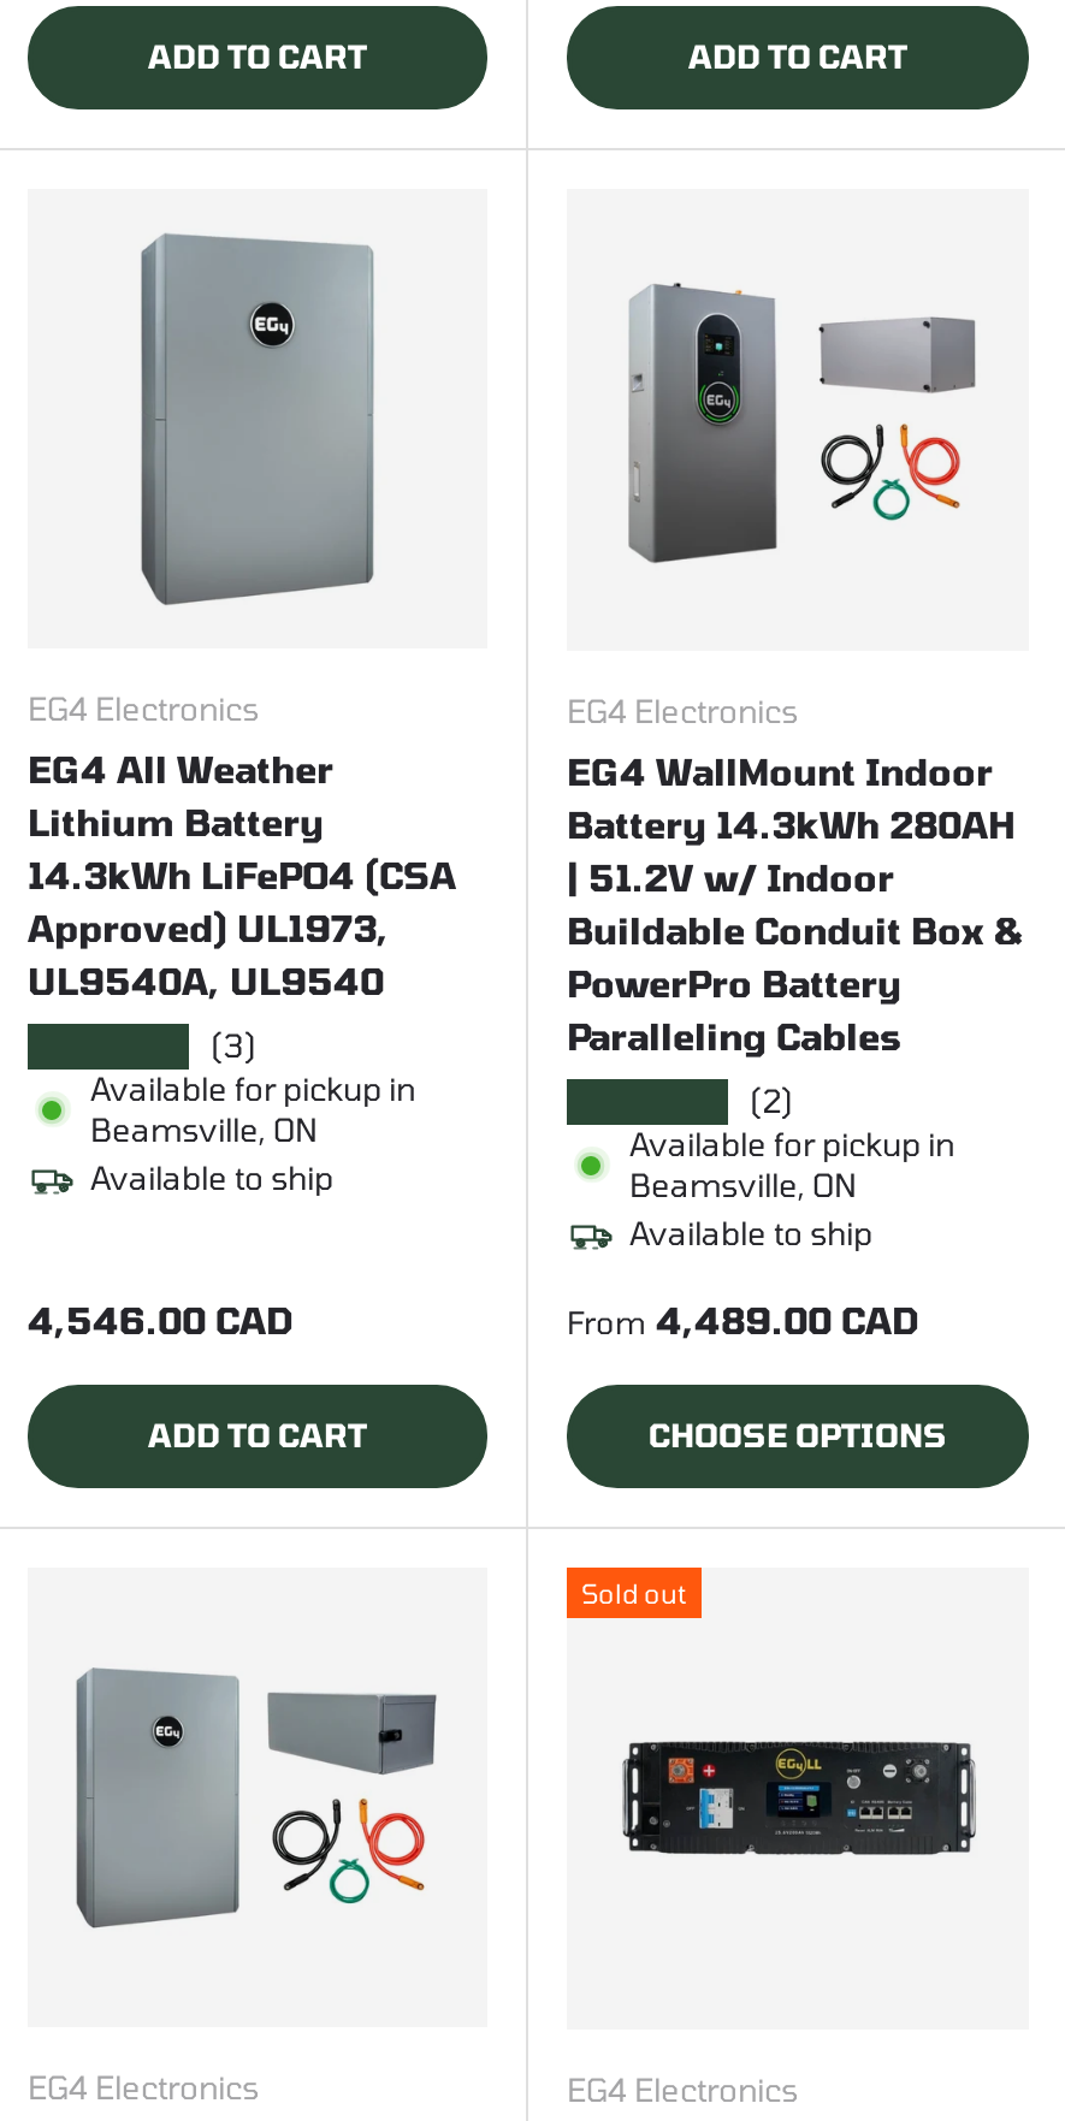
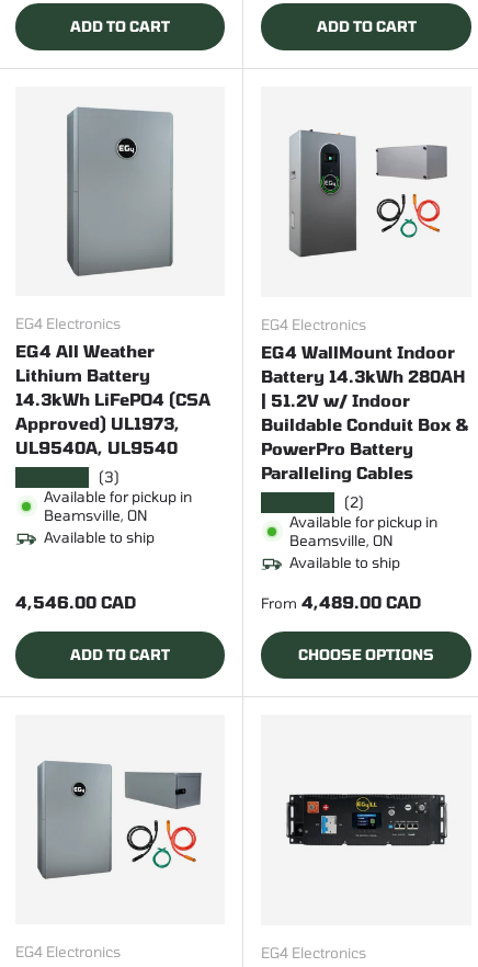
[581,1578,687,1609] Sold out -> none

